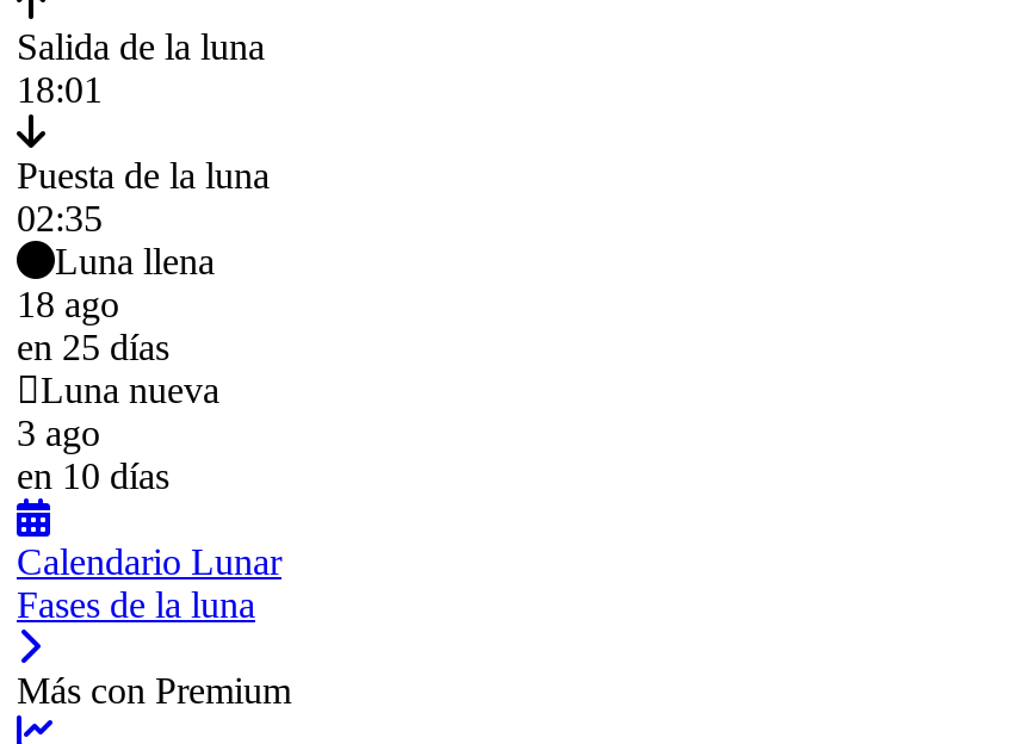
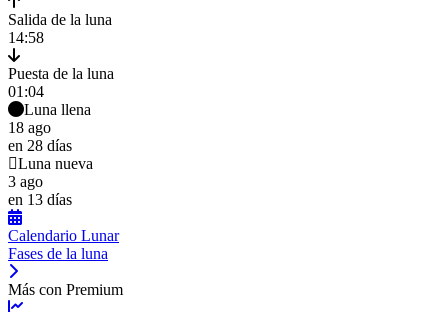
[17,68,103,109] 18:01 -> [8,29,44,46] 14:58
[17,197,103,238] 02:35 -> [8,83,44,100] 01:04
[17,326,169,366] en 25 días -> [8,137,72,154] en 28 días
[17,455,169,495] en 10 días -> [8,191,72,208] en 13 días

